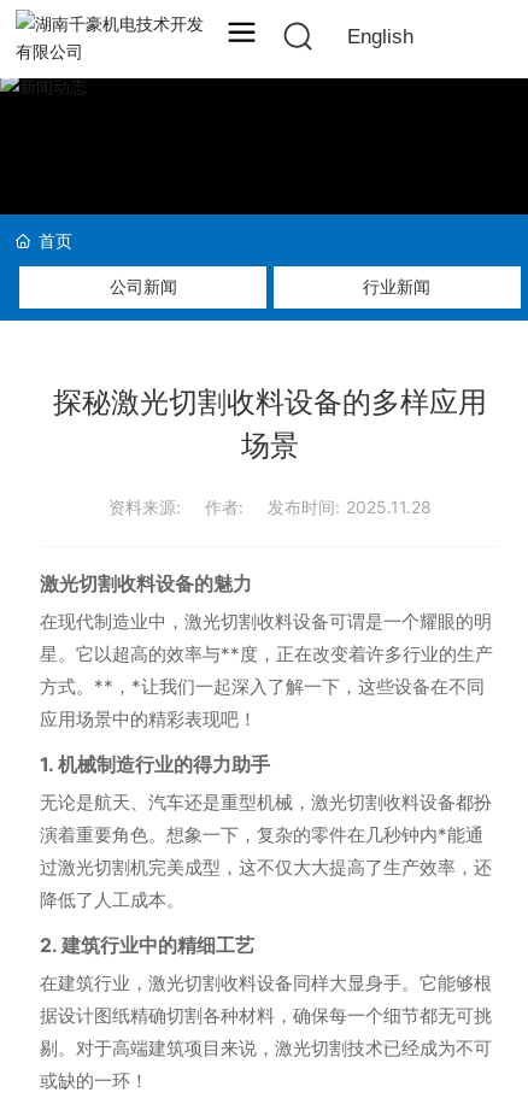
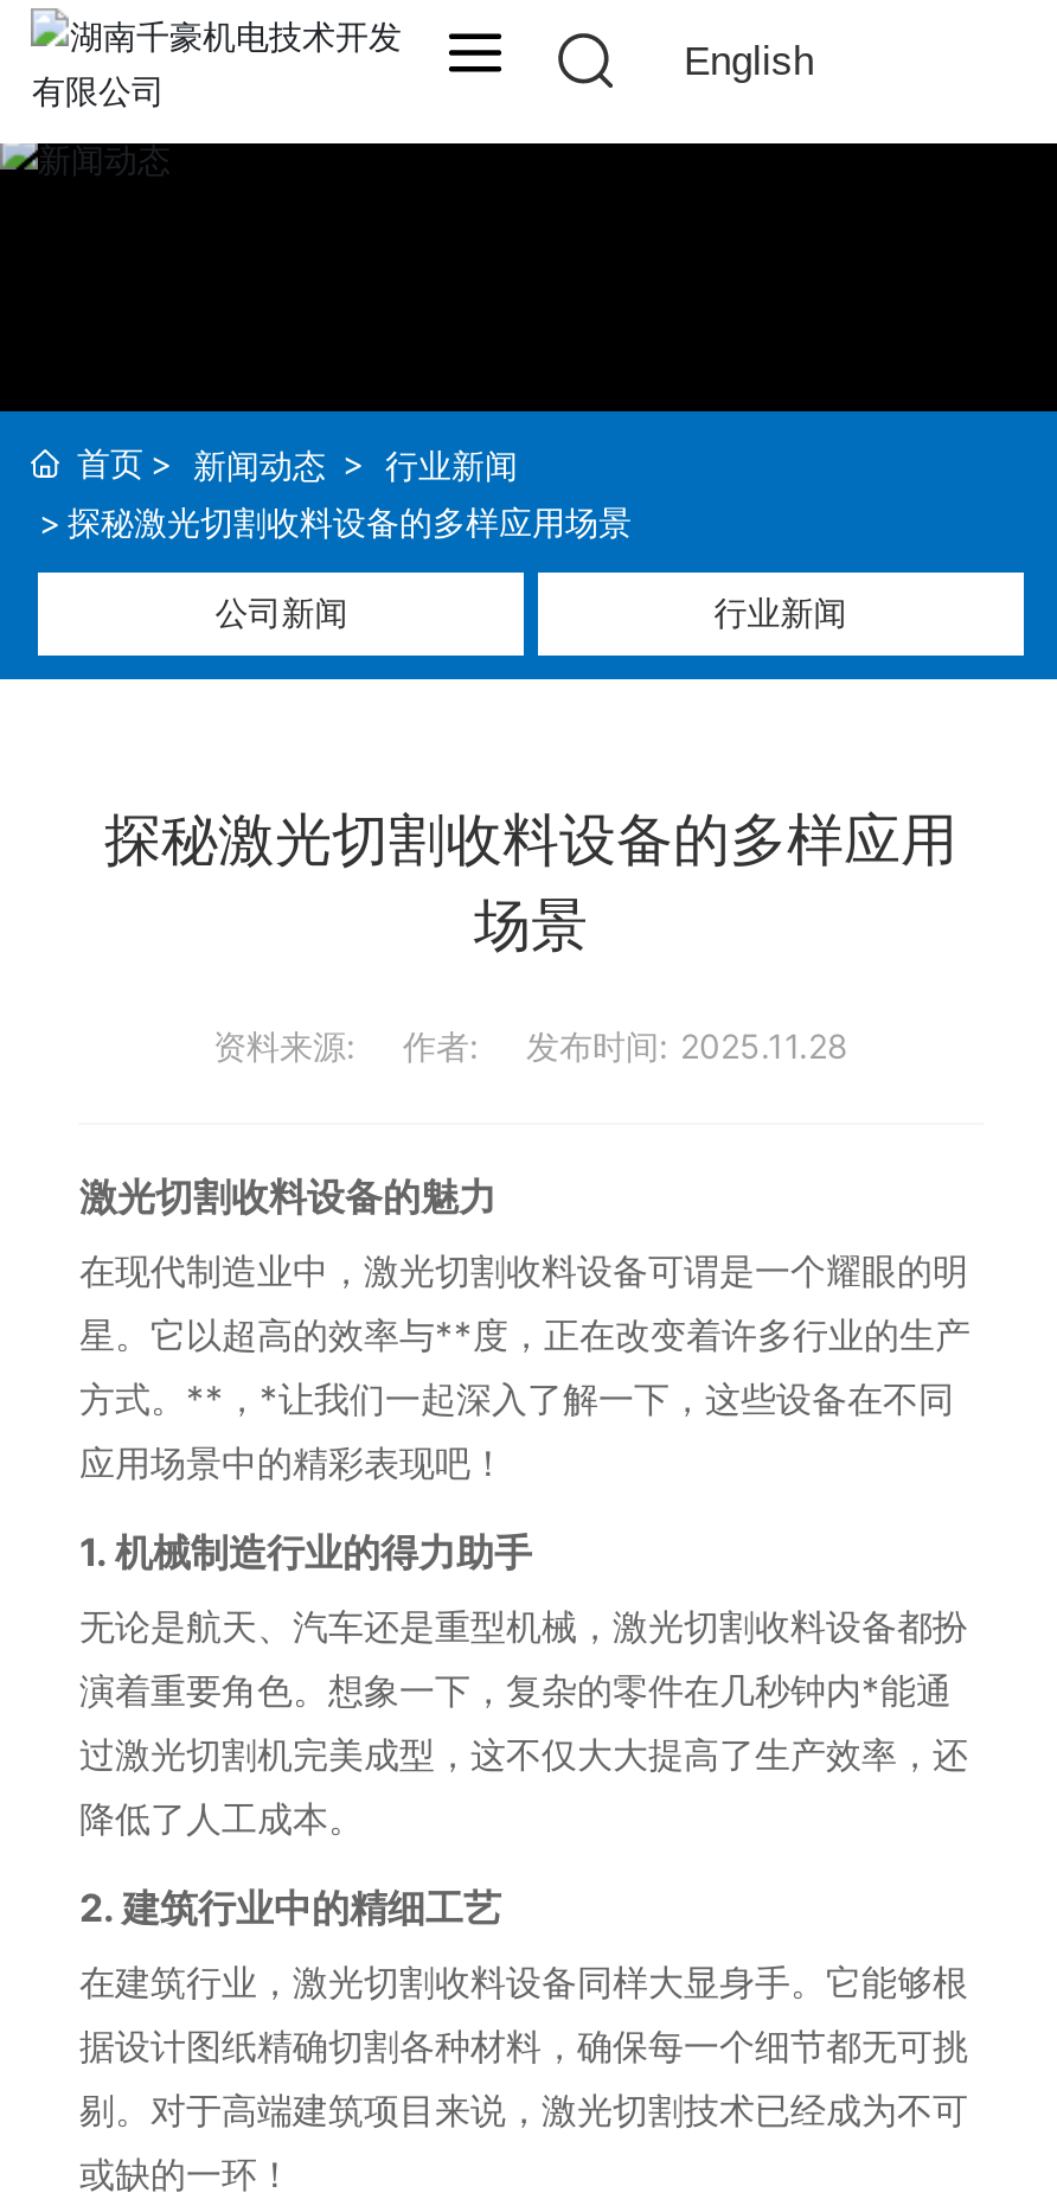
none -> [67,445,631,542] 新闻动态 | 行业新闻 | 探秘激光切割收料设备的多样应用场景

